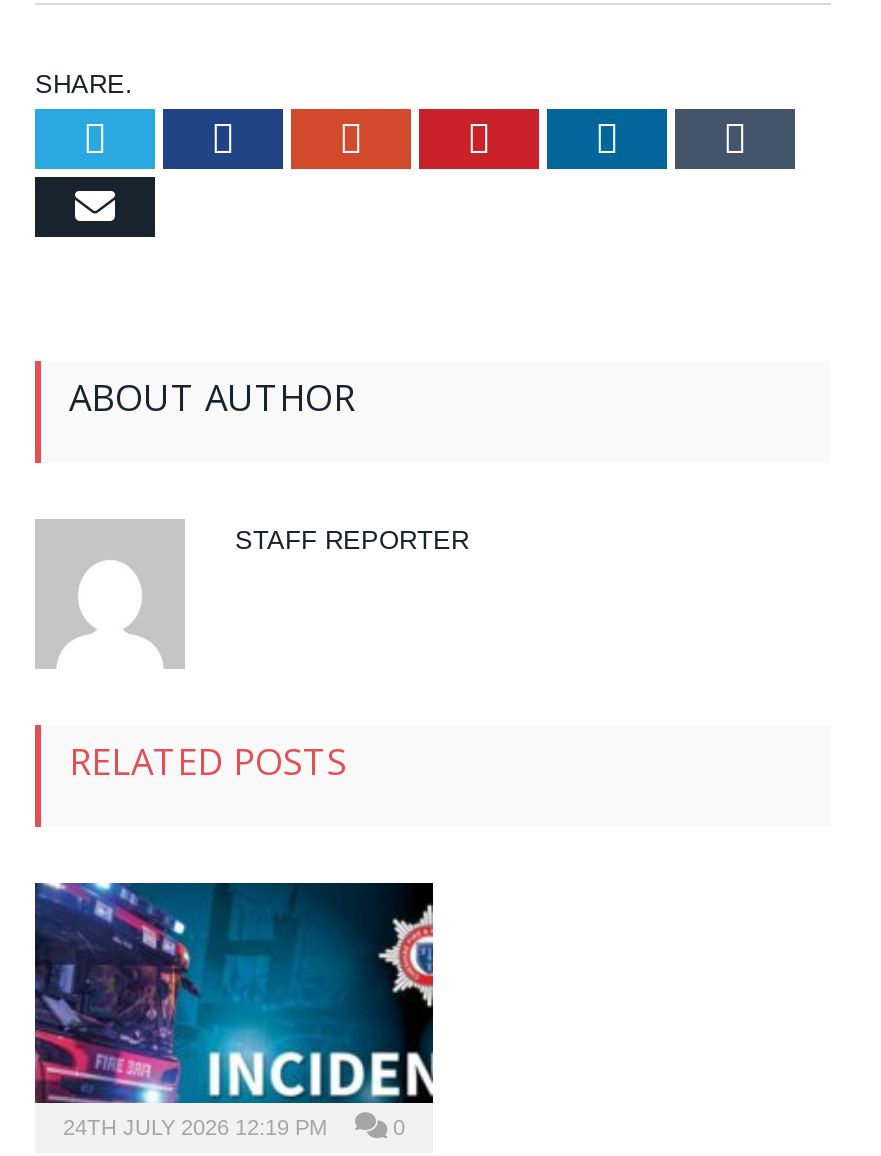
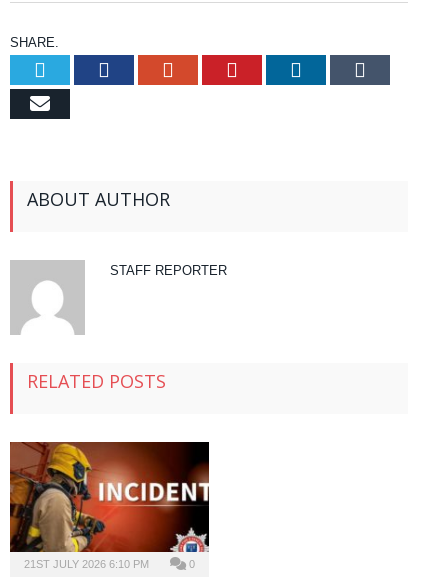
[33,881,435,1138] [image] | 24TH JULY 2026 12:19 PM -> [9,441,210,570] [image] | 21ST JULY 2026 6:10 PM

